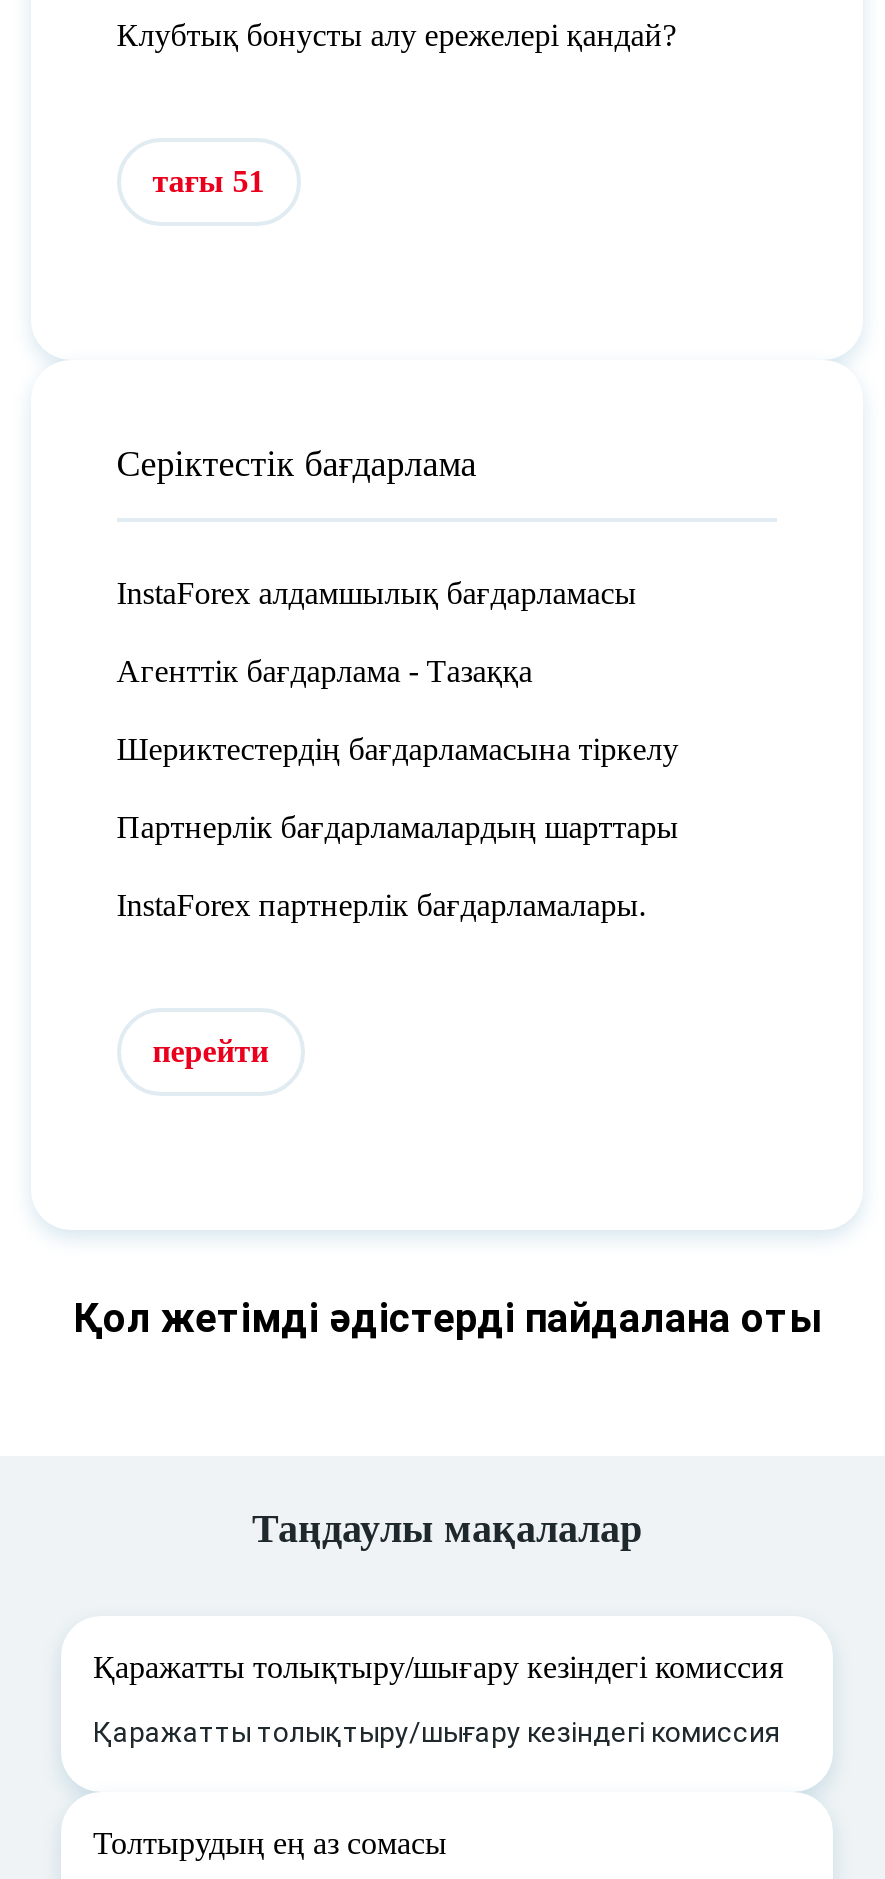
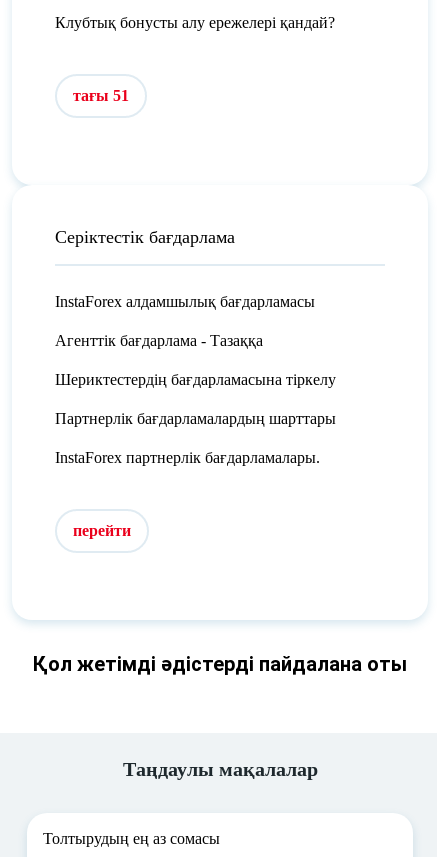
[93,1650,783,1748] Қаражатты толықтыру/шығару кезіндегі комиссия | Қаражатты толықтыру/шығару кезіндегі комиссия -> none

